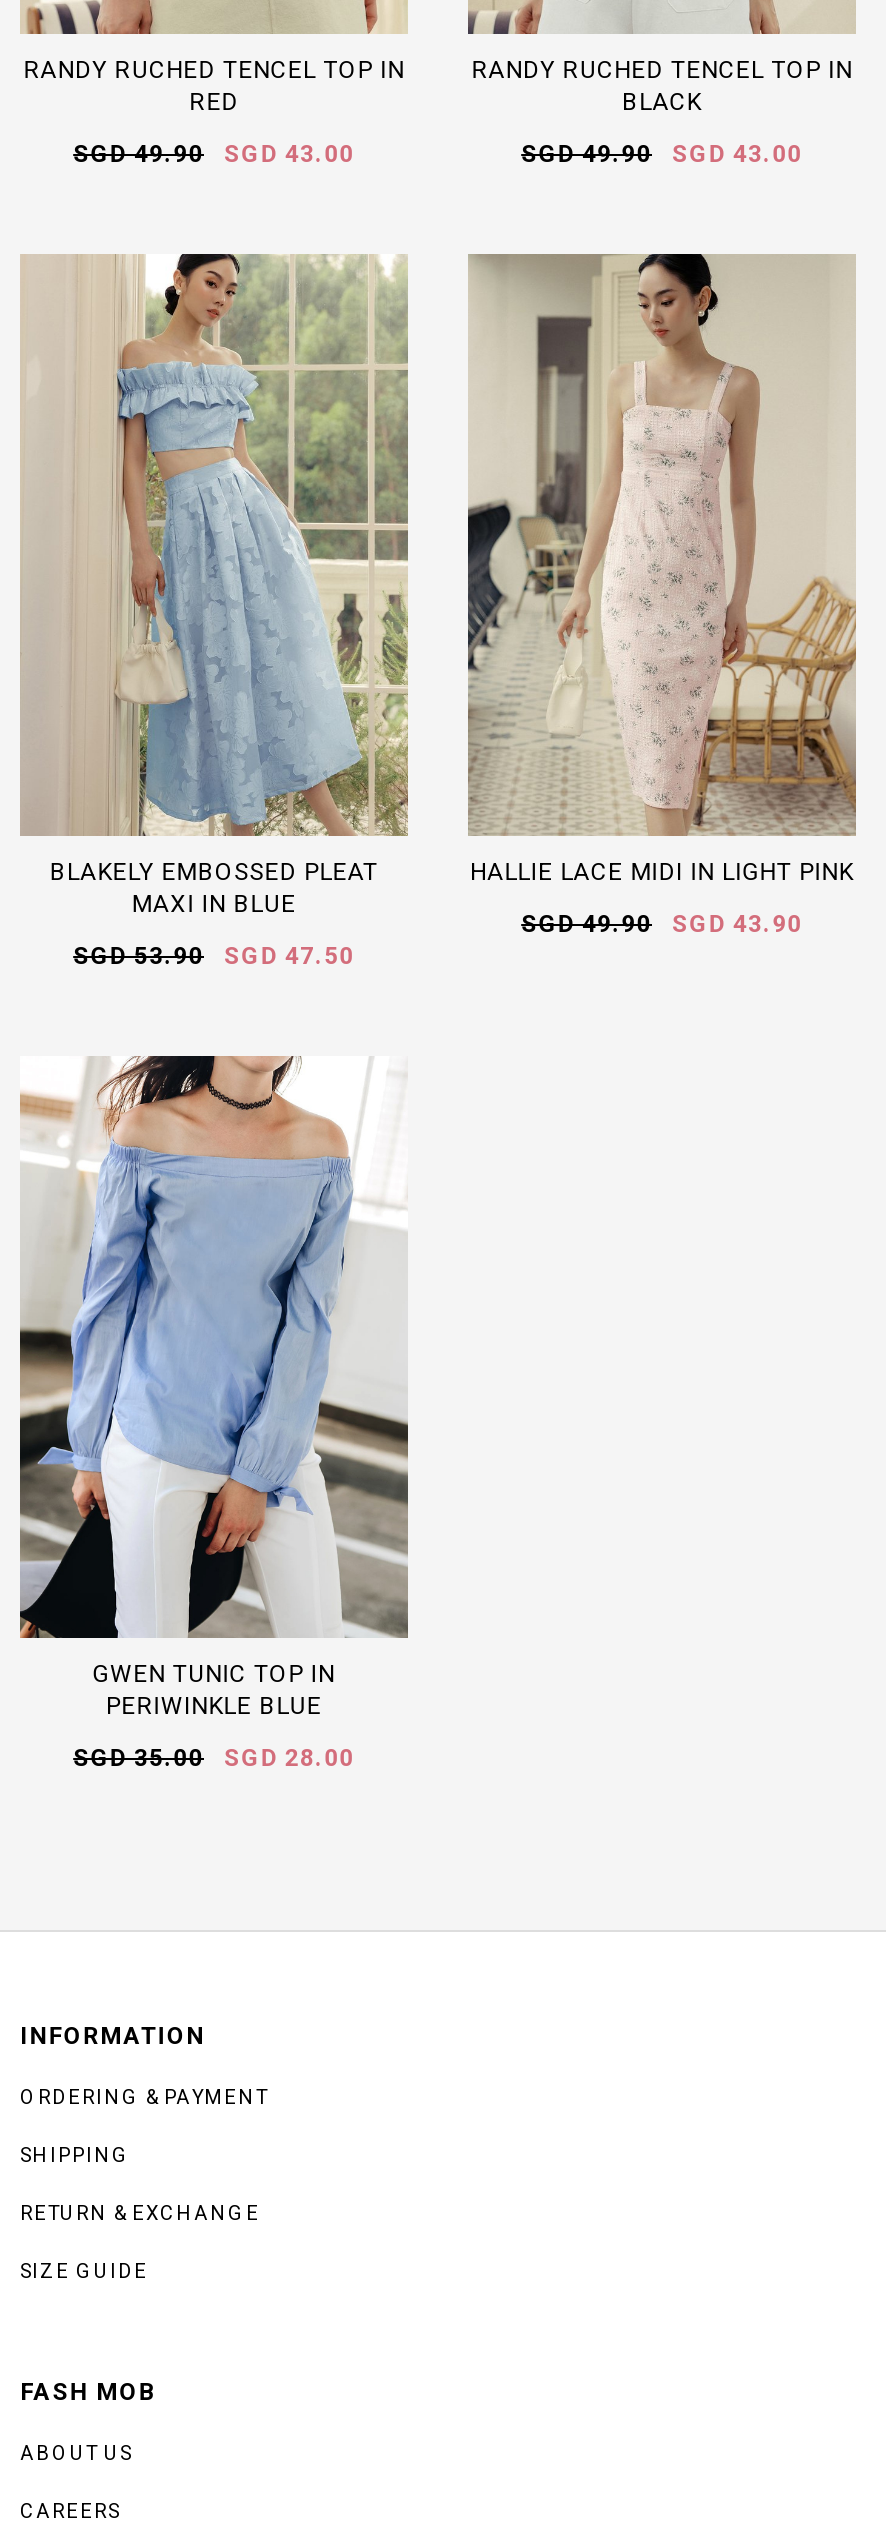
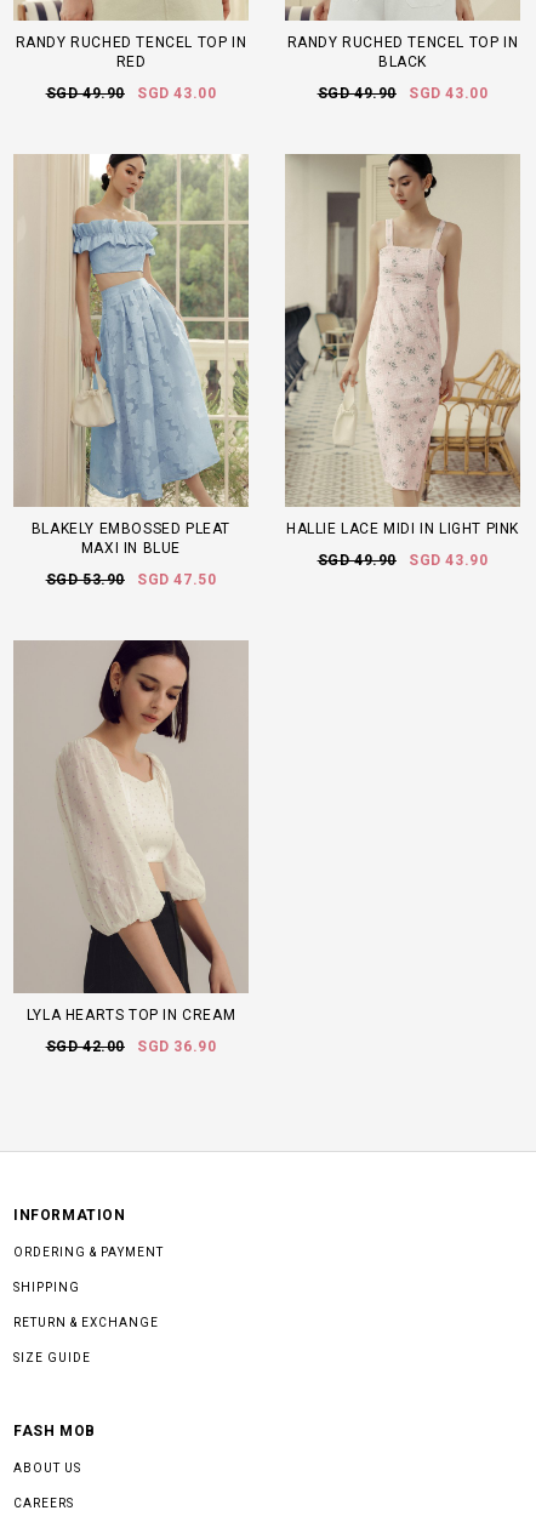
[18,1054,408,1719] [image] | GWEN TUNIC TOP IN | PERIWINKLE BLUE -> [15,639,249,1023] [image] | LYLA HEARTS TOP IN CREAM
[73,1743,355,1771] SGD 35.00 | SGD 28.00 -> [46,1038,216,1055] SGD 42.00 | SGD 36.90

